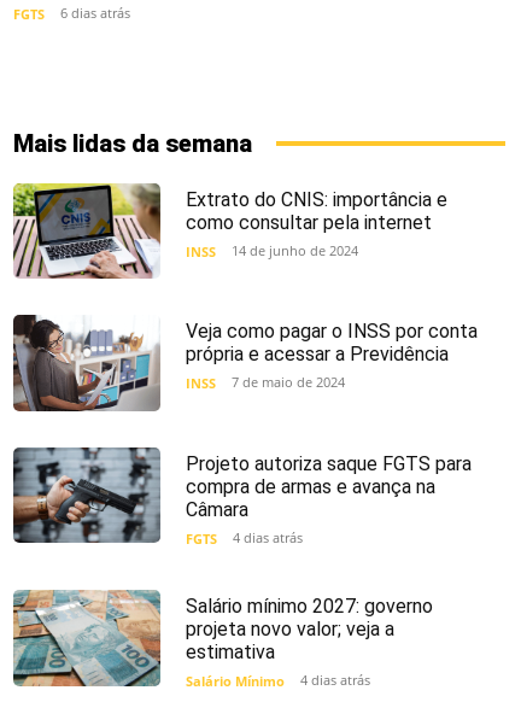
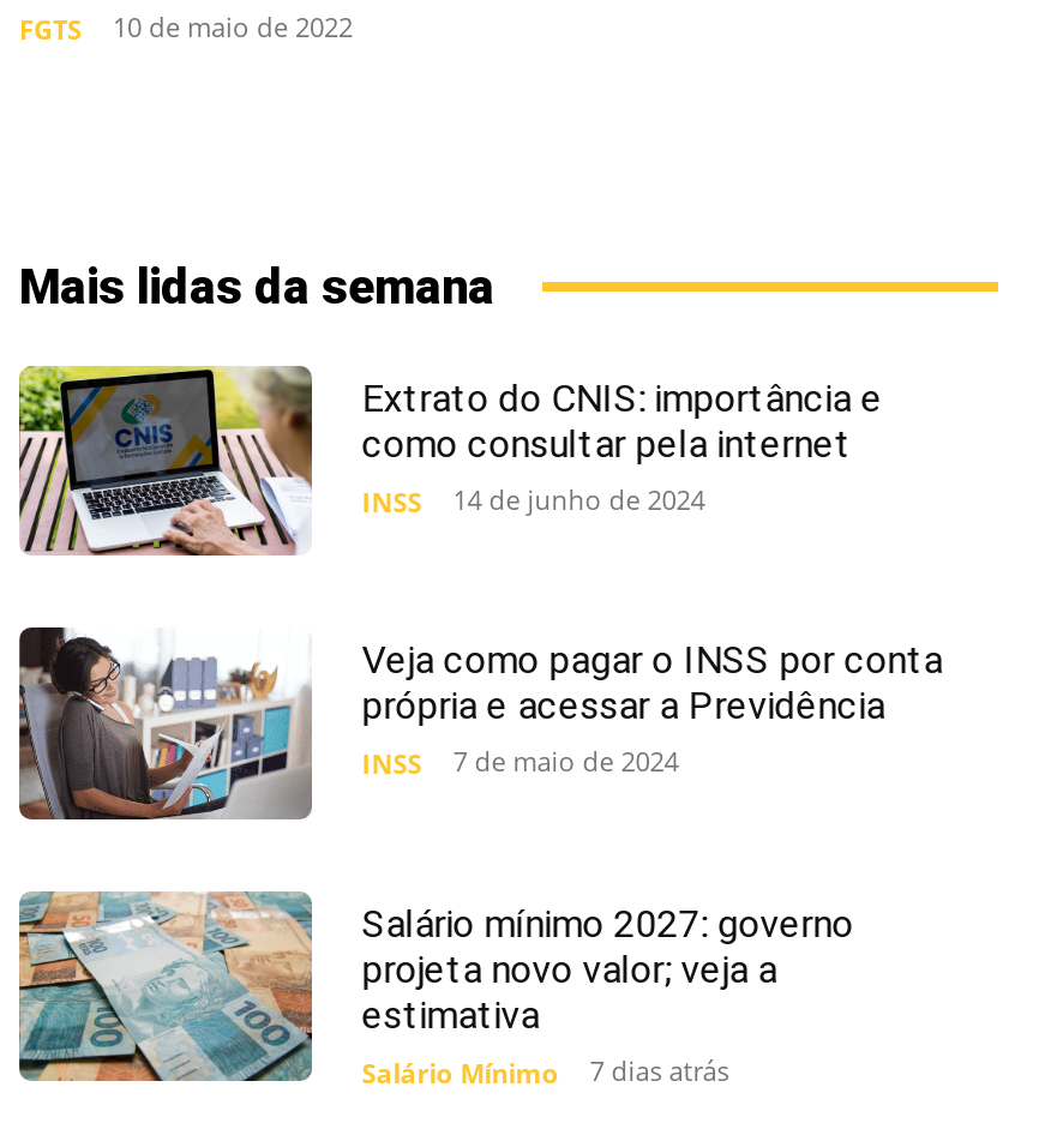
[13,3,130,23] FGTS 6 dias atrás -> [19,7,353,45] FGTS 10 de maio de 2022
[13,446,471,548] [image] | Projeto autoriza saque FGTS para | compra de armas e avança na | Câmara | FGTS | 4 dias atrás -> none
[185,671,370,690] Salário Mínimo 4 dias atrás -> [362,1051,729,1089] Salário Mínimo 7 dias atrás

